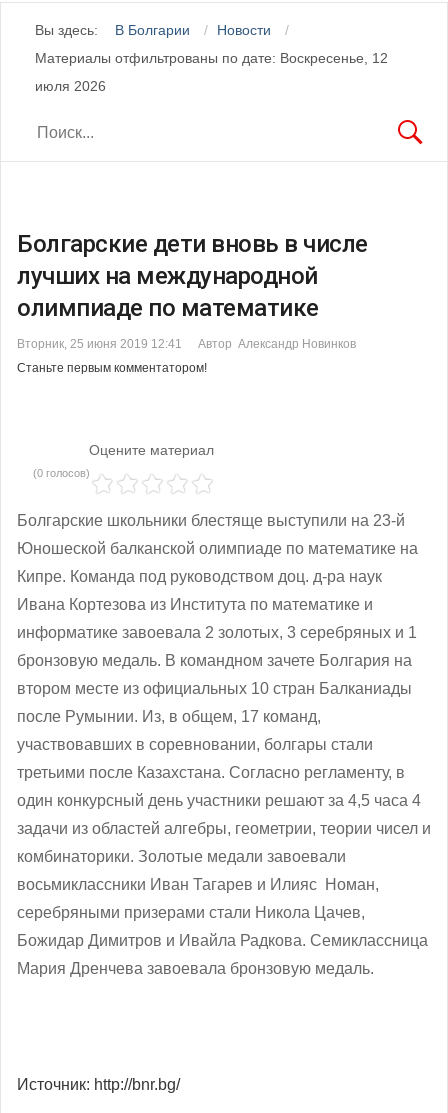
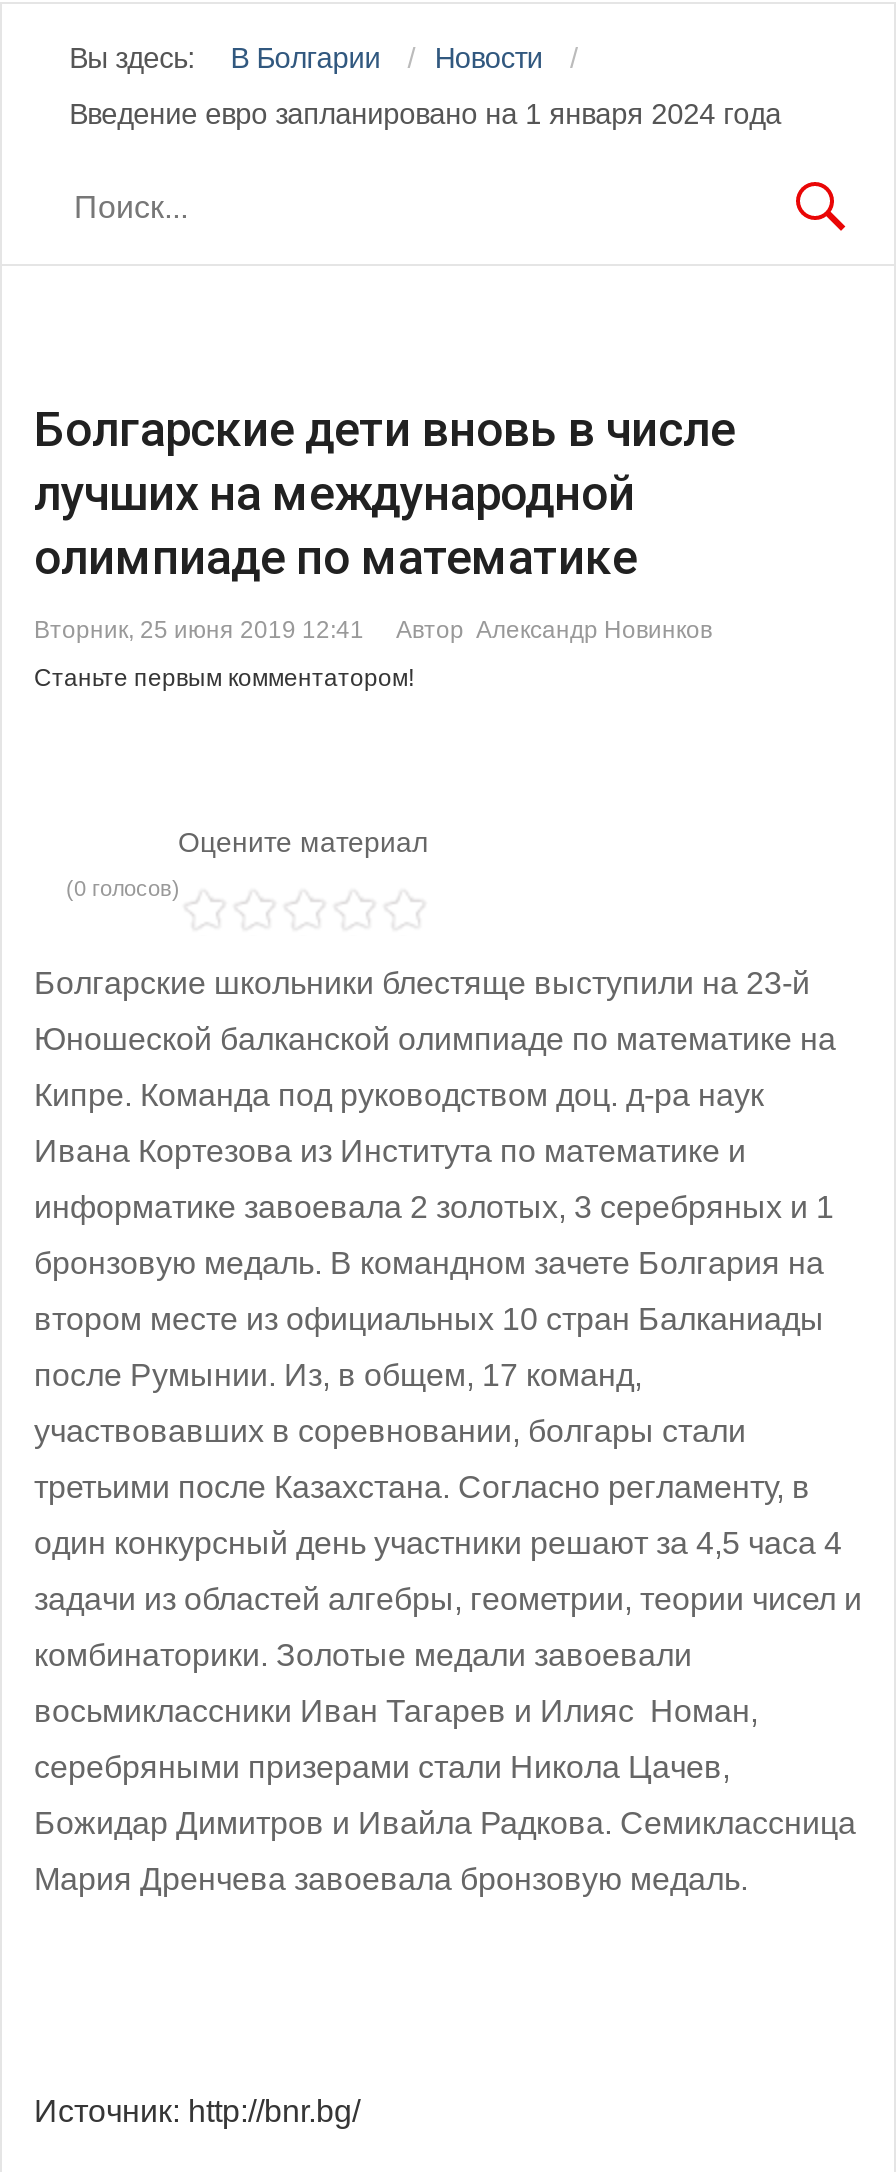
[35,50,388,94] Материалы отфильтрованы по дате: Воскресенье, 12 | июля 2026 -> [69,98,781,130] Введение евро запланировано на 1 января 2024 года

